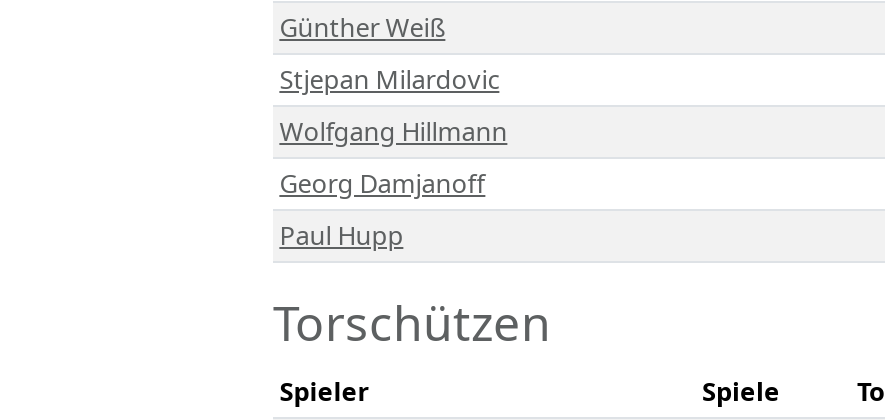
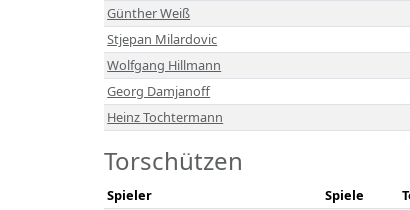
[279,216,403,252] Paul Hupp -> [107,108,223,126] Heinz Tochtermann

